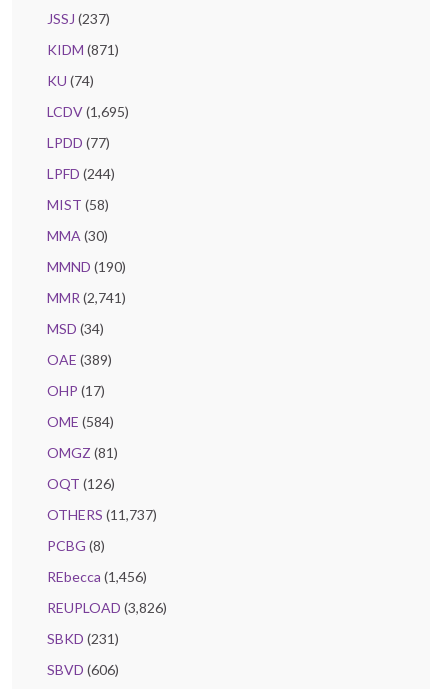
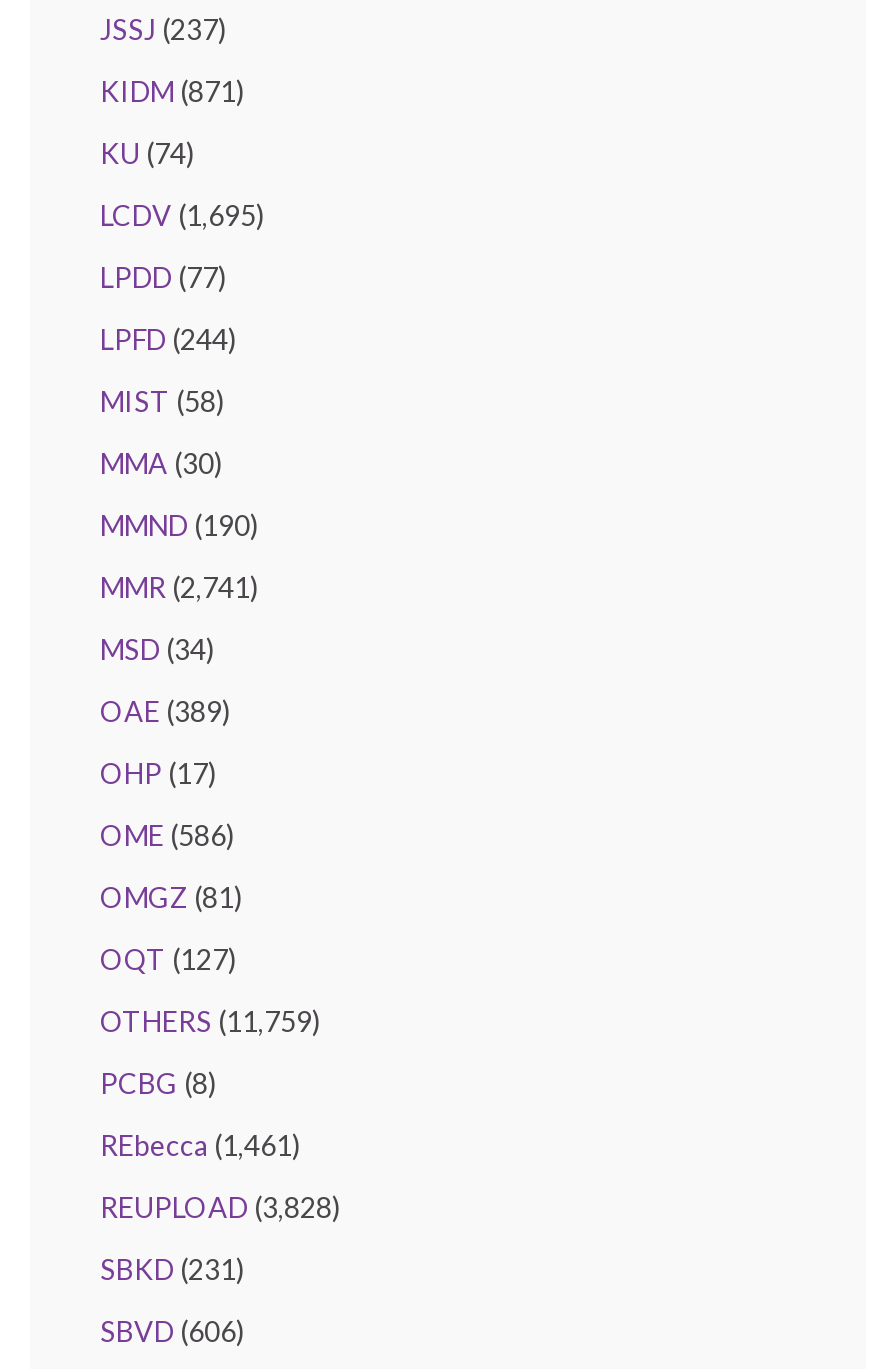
[47,413,114,430] OME (584) -> [100,819,234,853] OME (586)
[47,475,115,492] OQT (126) -> [100,943,236,977] OQT (127)
[47,506,157,523] OTHERS (11,737) -> [100,1005,320,1039] OTHERS (11,759)
[47,568,147,585] REbecca (1,456) -> [100,1129,300,1163] REbecca (1,461)
[47,599,167,616] REUPLOAD (3,826) -> [100,1191,340,1225] REUPLOAD (3,828)

